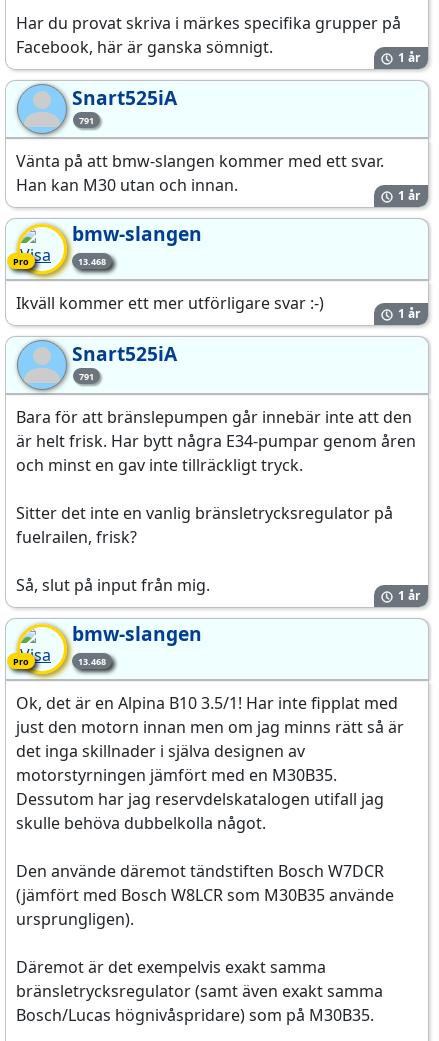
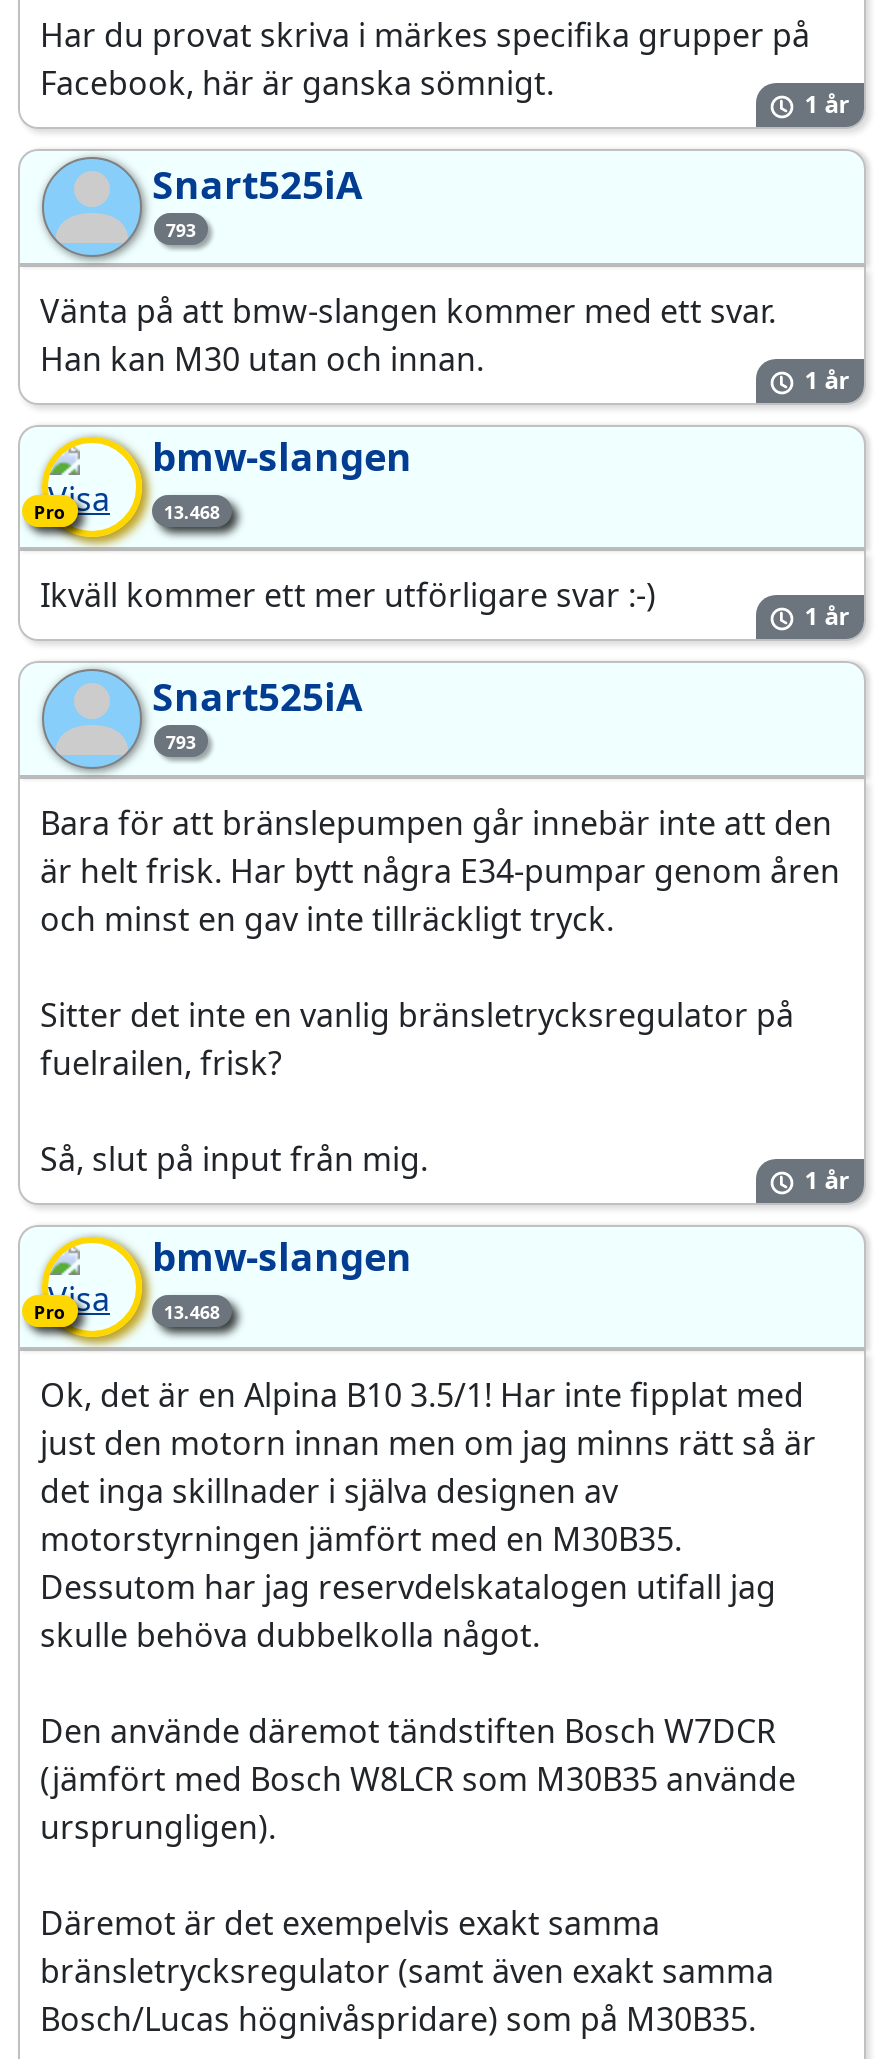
[79,113,94,126] 791 -> [166,216,196,242] 793
[79,369,94,382] 791 -> [166,728,196,754] 793

